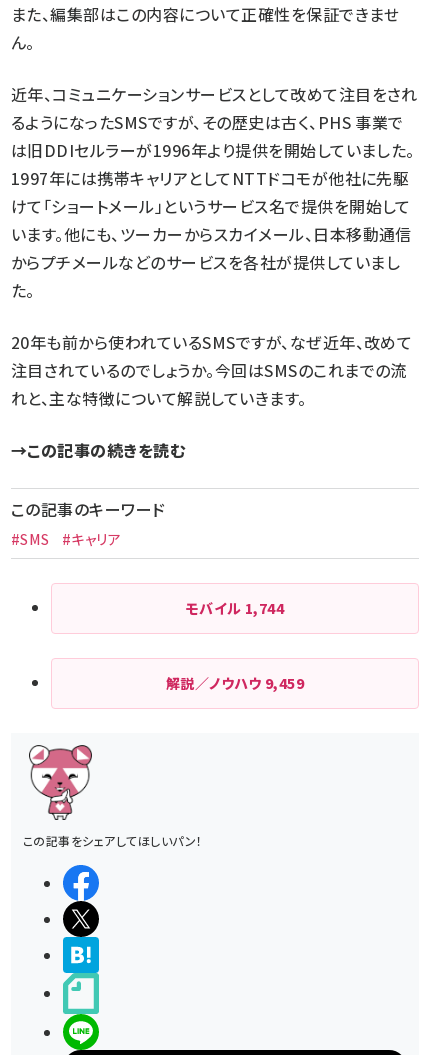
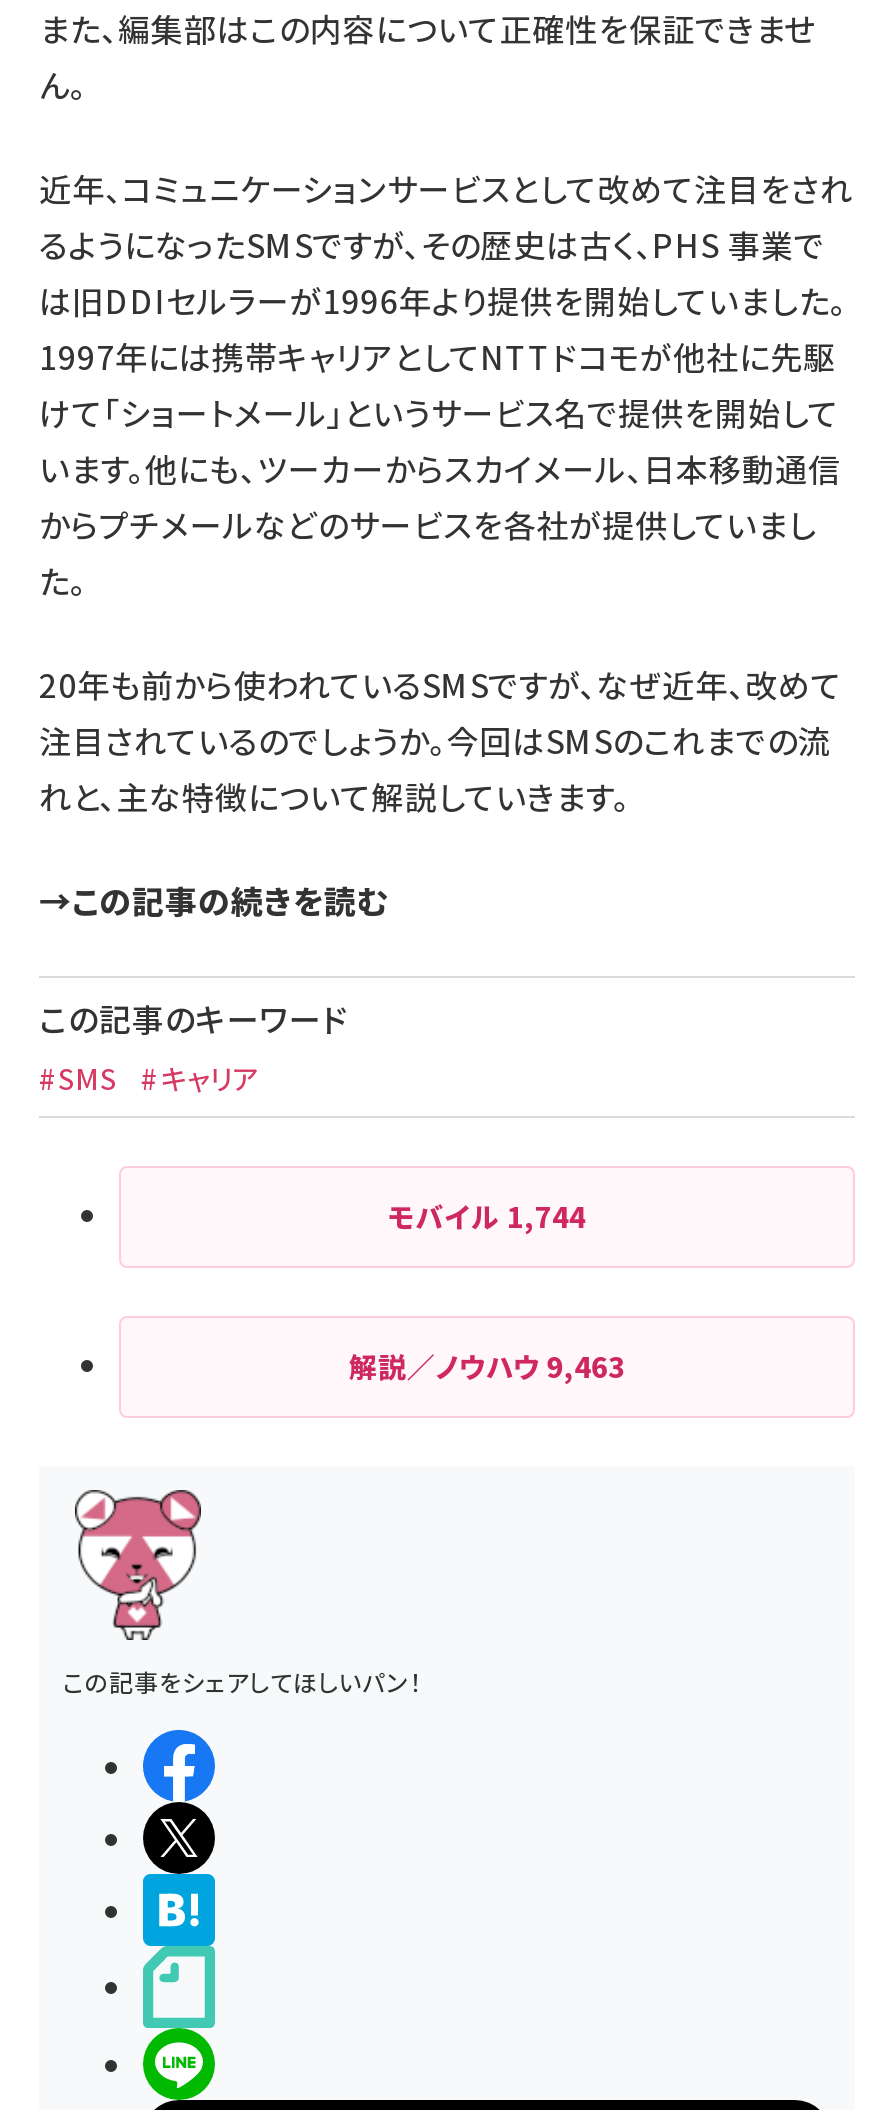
[166,673,304,693] 解説／ノウハウ9,459 -> [349,1346,625,1386] 解説／ノウハウ9,463

